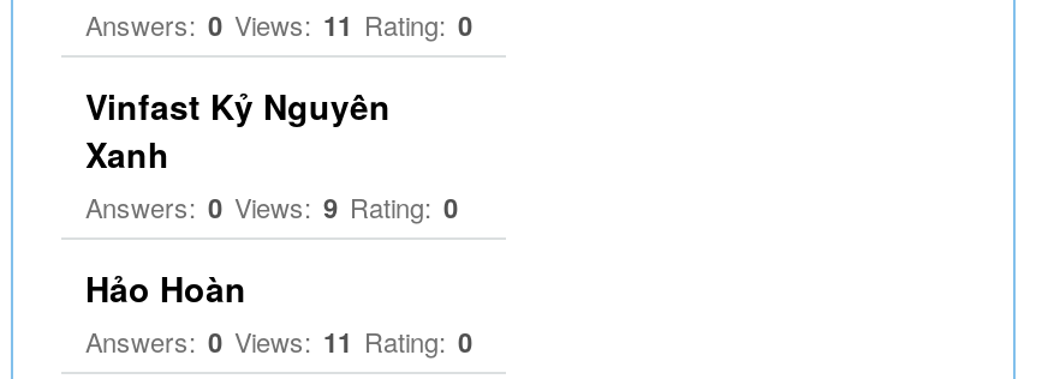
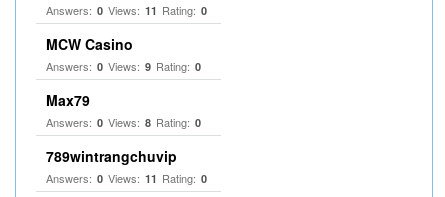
[85,82,391,178] Vinfast Kỷ Nguyên | Xanh -> [46,34,133,54] MCW Casino
moved [85,187,458,225] -> [46,58,201,74]: Answers: 0 Views: 9 Rating: 0
[85,264,246,312] Hảo Hoàn -> [46,90,201,166] Max79 | Answers: 0 Views: 8 Rating: 0 | 789wintrangchuvip

